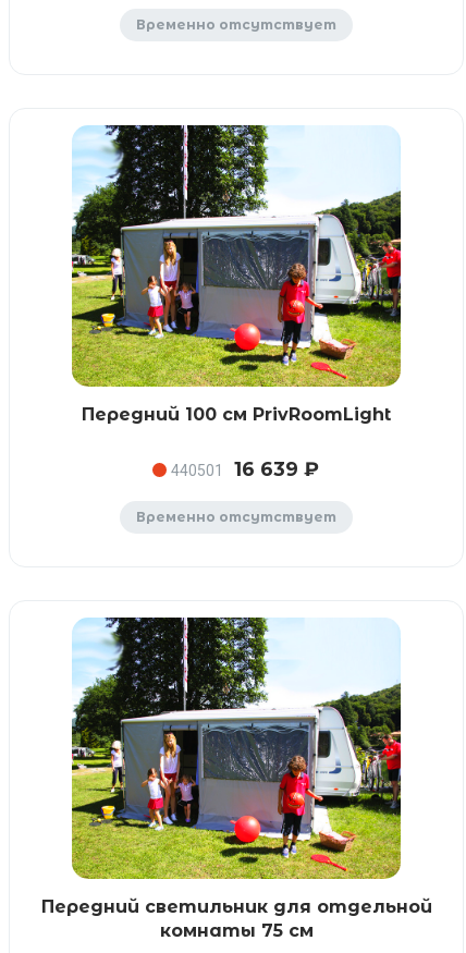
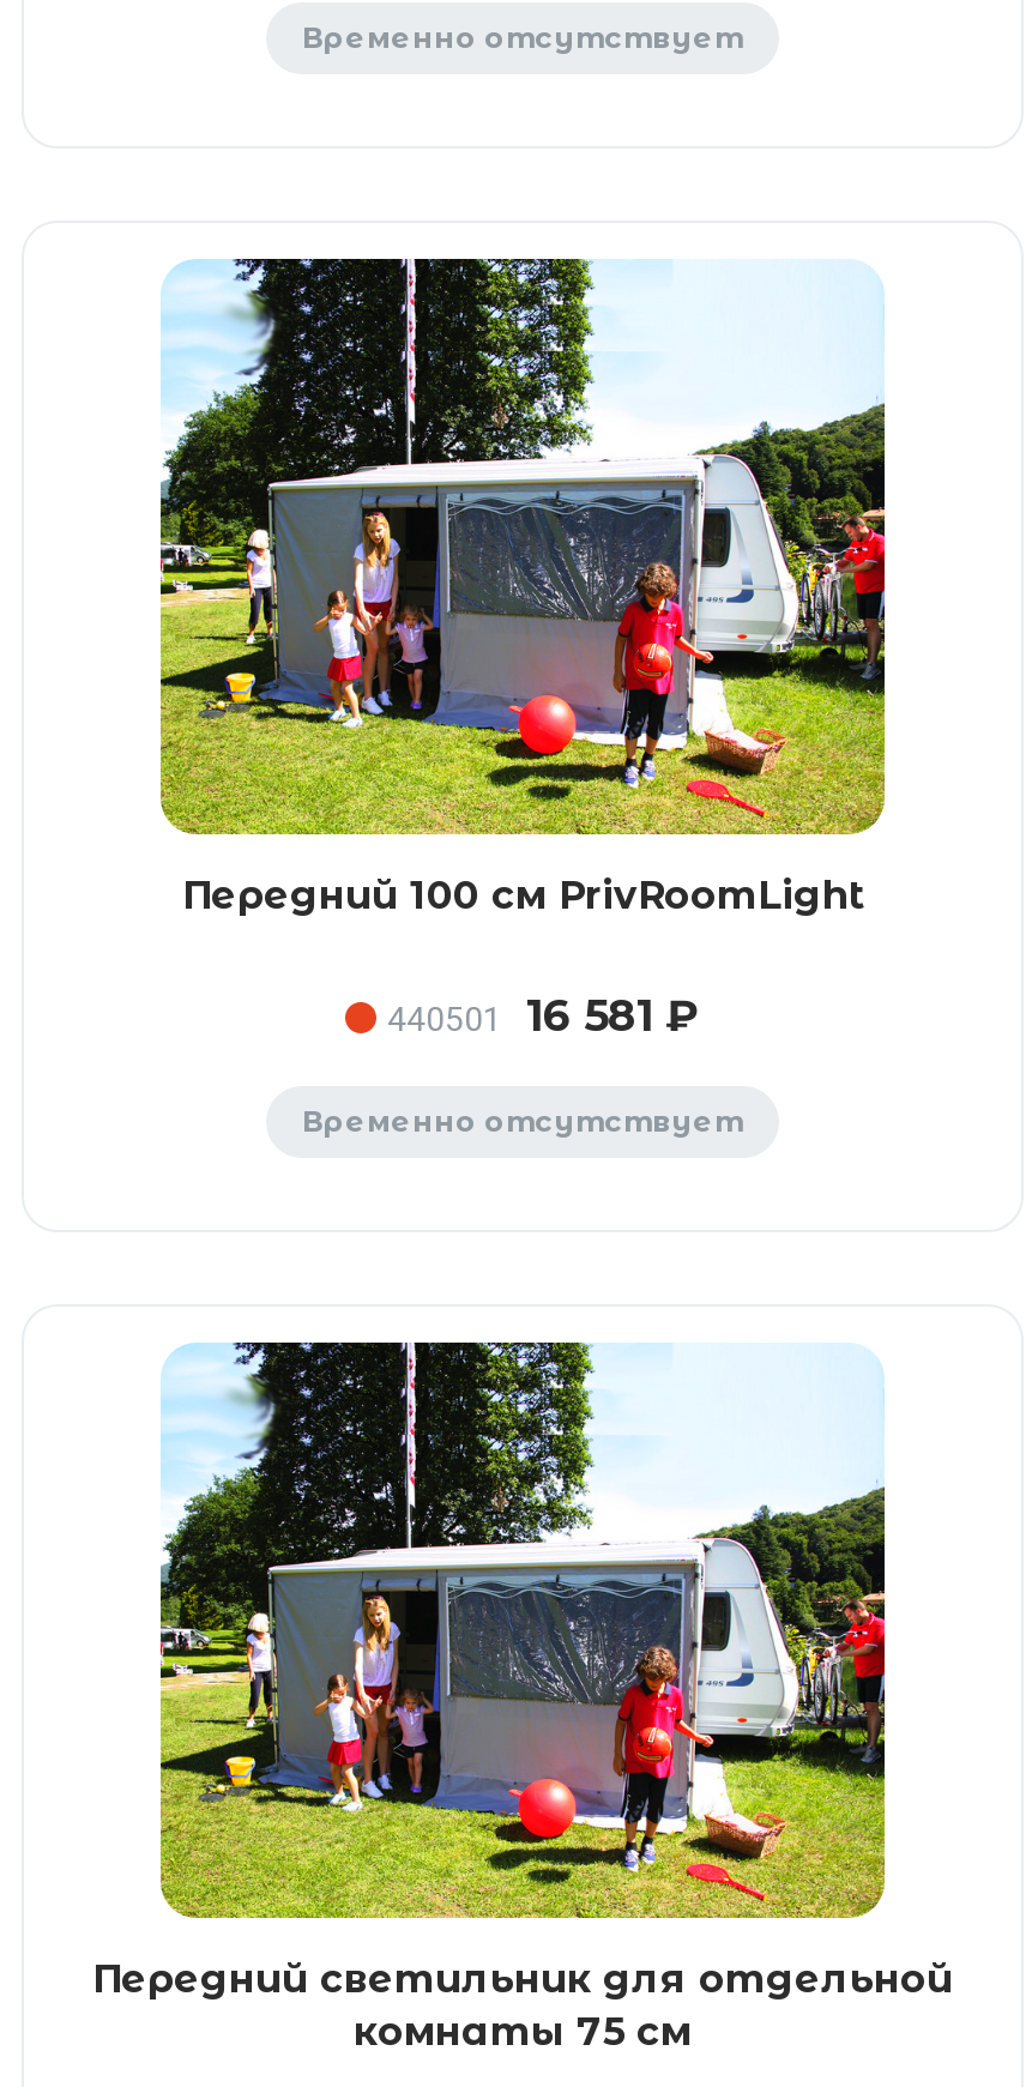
[171,457,320,481] 440501 16 639 ₽ -> [387,990,699,1043] 440501 16 581 ₽

